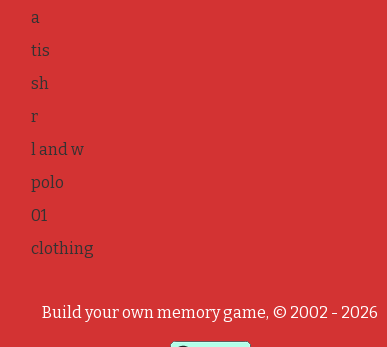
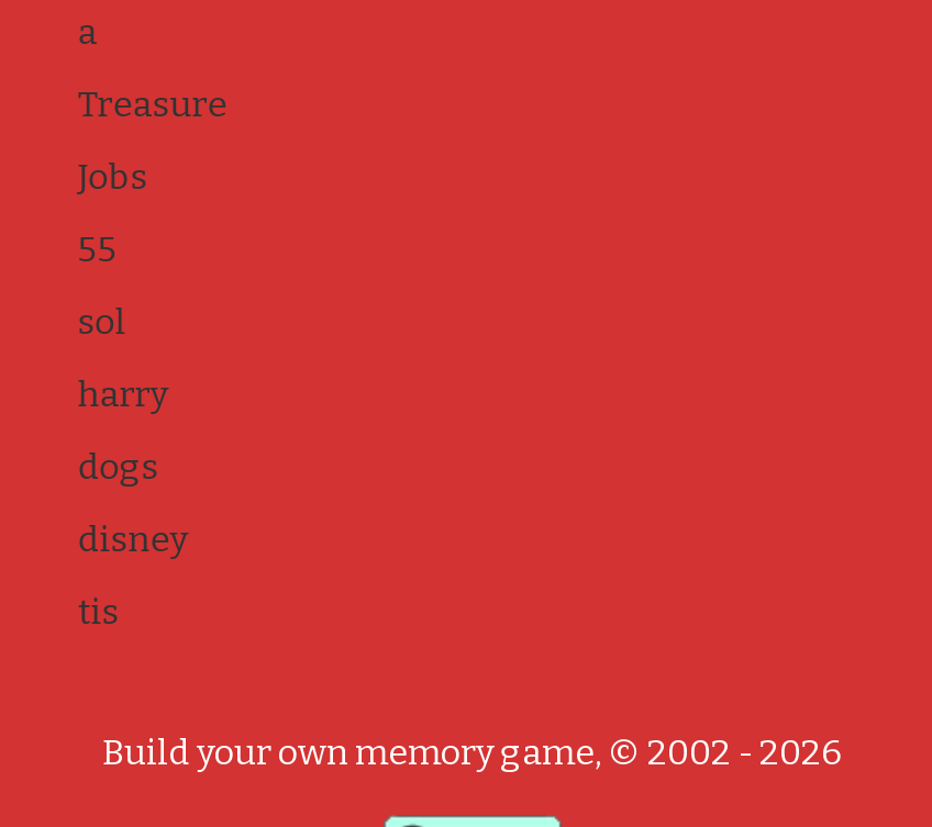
none -> [78,83,227,560] Treasure | Jobs | 55 | sol | harry | dogs | disney
moved [31,41,50,60] -> [78,590,119,632]: tis
[31,74,94,258] sh | r | l and w | polo | 01 | clothing -> none

